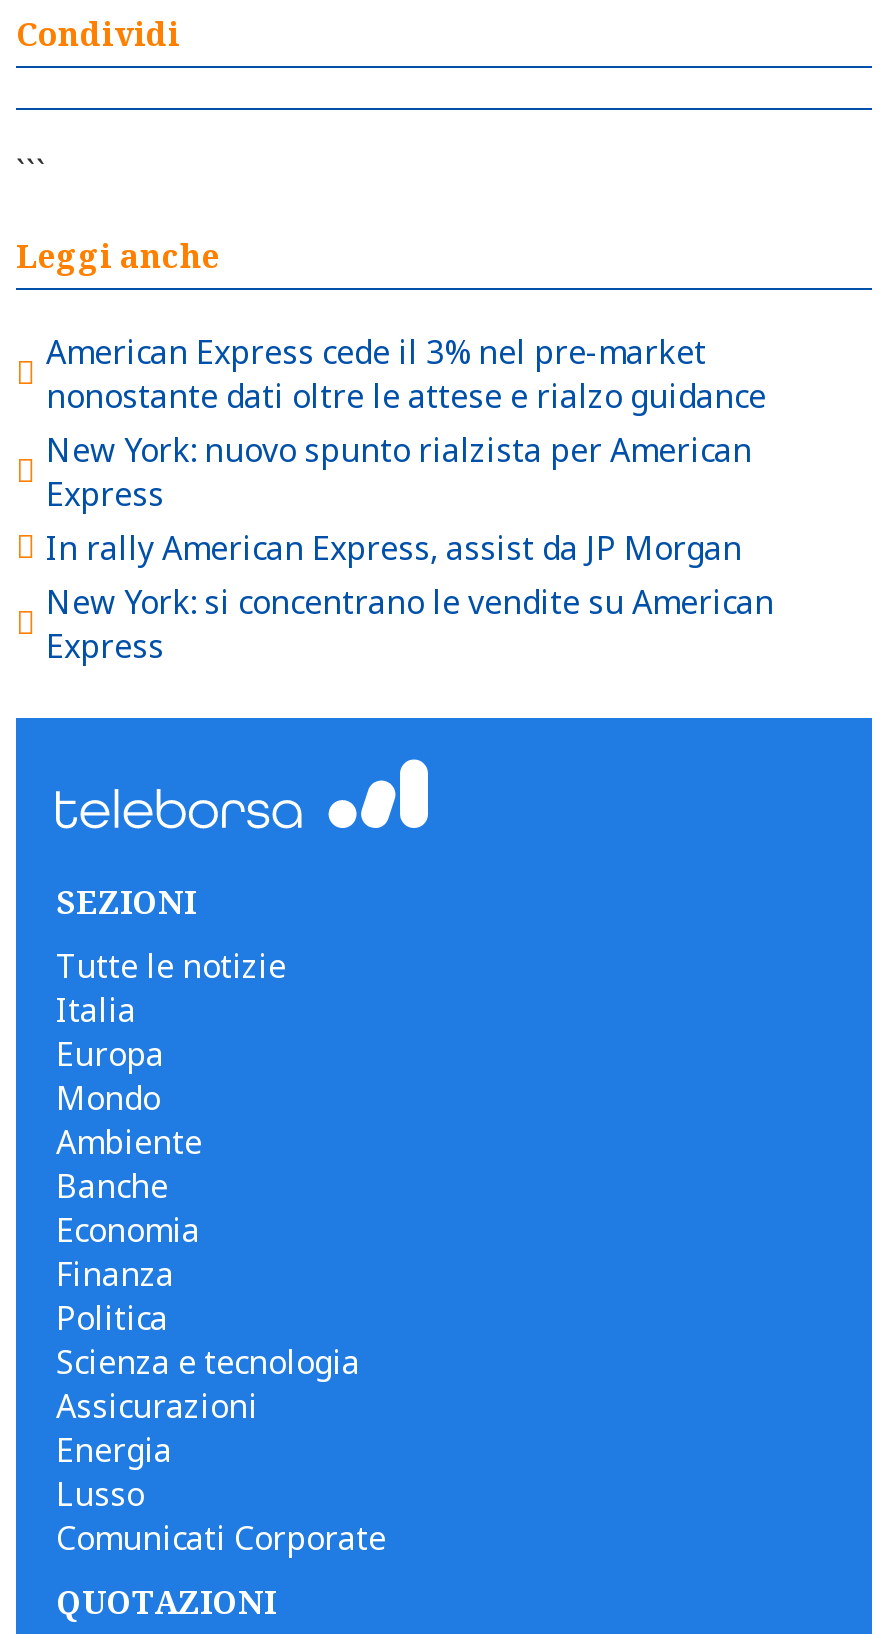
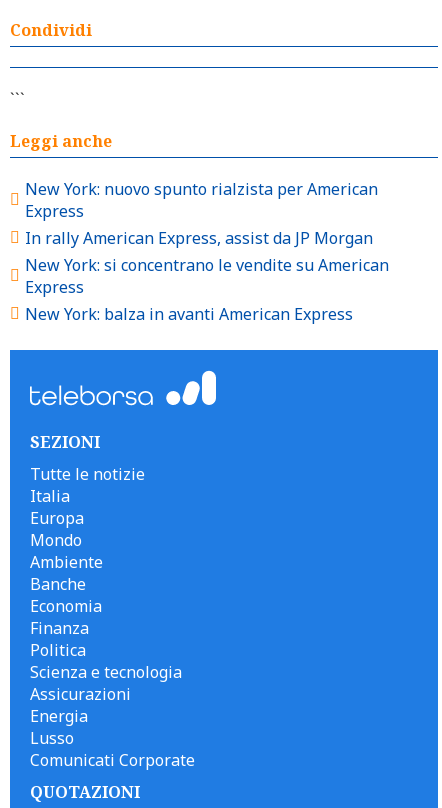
[46,329,766,417] American Express cede il 3% nel pre-market | nonostante dati oltre le attese e rialzo guidance -> none
moved [46,427,774,667] -> [25,177,389,297]: New York: nuovo spunto rialzista per American | Express | In rally American Express, assist da JP Morgan | New York: si concentrano le vendite su American | Express
none -> [25,302,353,324] New York: balza in avanti American Express

